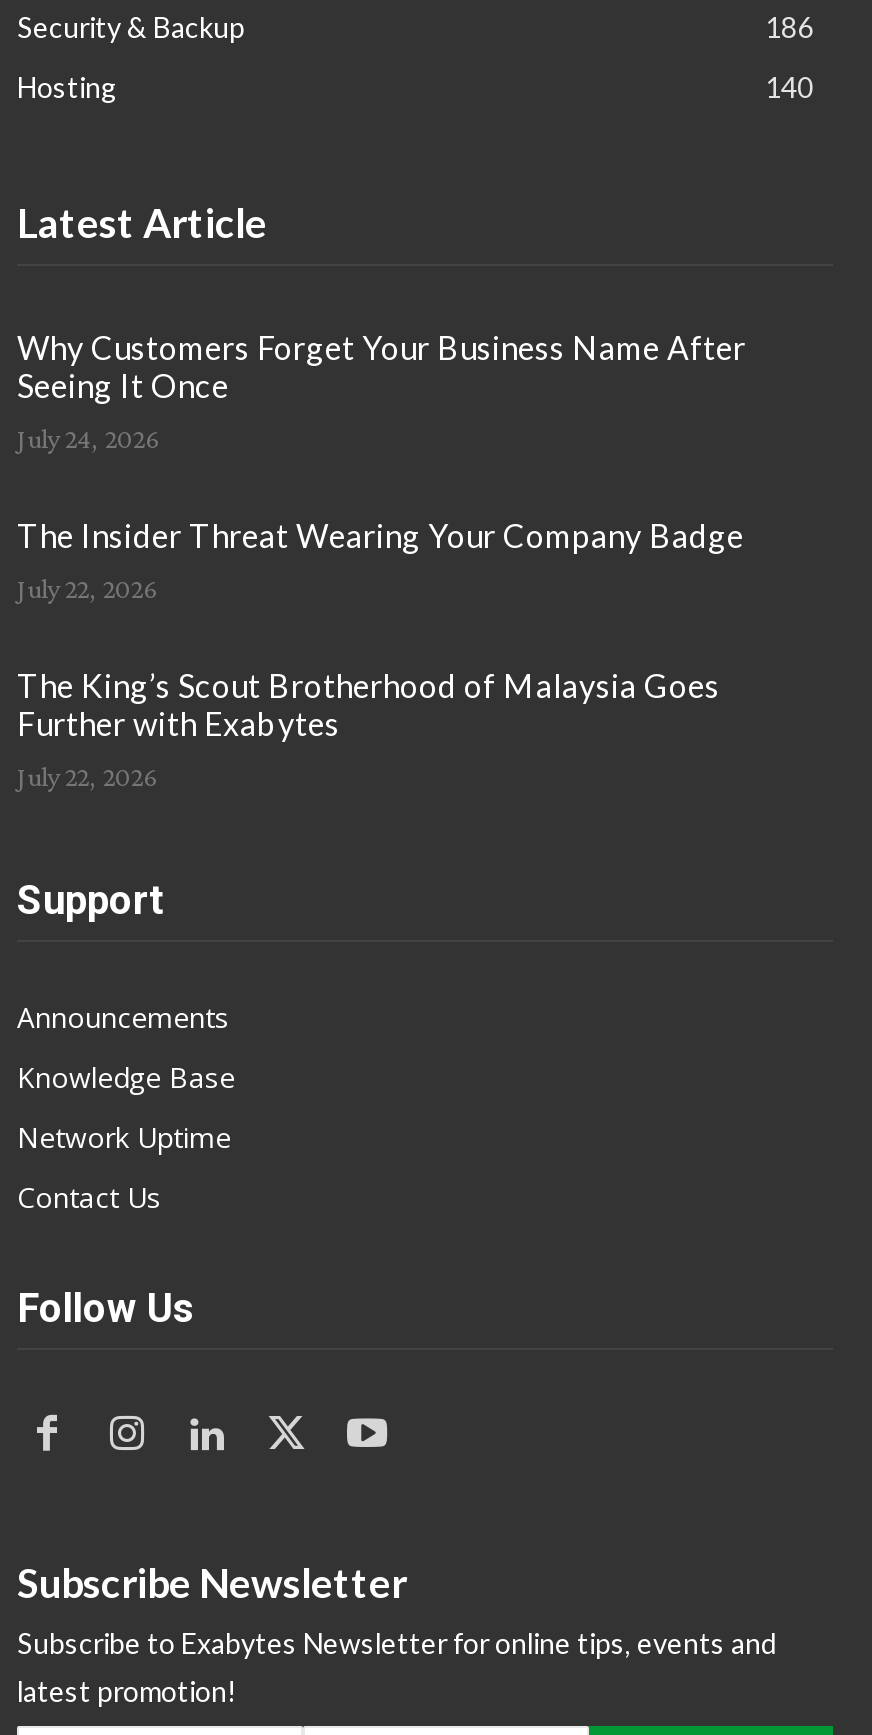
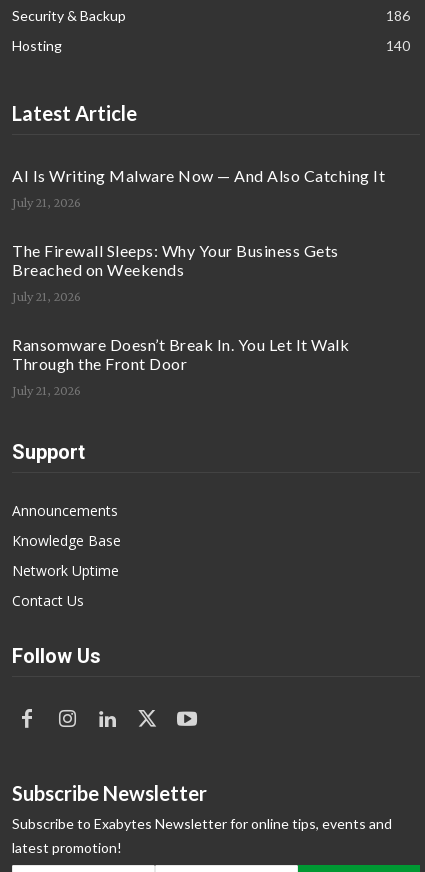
[17,328,746,404] Why Customers Forget Your Business Name After | Seeing It Once -> [12,166,385,185] AI Is Writing Malware Now — And Also Catching It
[17,422,159,454] July 24, 2026 -> [12,194,81,210] July 21, 2026
[17,516,744,554] The Insider Threat Wearing Your Company Badge -> [12,241,338,279] The Firewall Sleeps: Why Your Business Gets | Breached on Weekends
[17,572,157,604] July 22, 2026 -> [12,288,81,304] July 21, 2026
[17,666,720,742] The King’s Scout Brotherhood of Malaysia Goes | Further with Exabytes -> [12,335,349,373] Ransomware Doesn’t Break In. You Let It Walk | Through the Front Door
[17,760,157,792] July 22, 2026 -> [12,382,81,398] July 21, 2026

